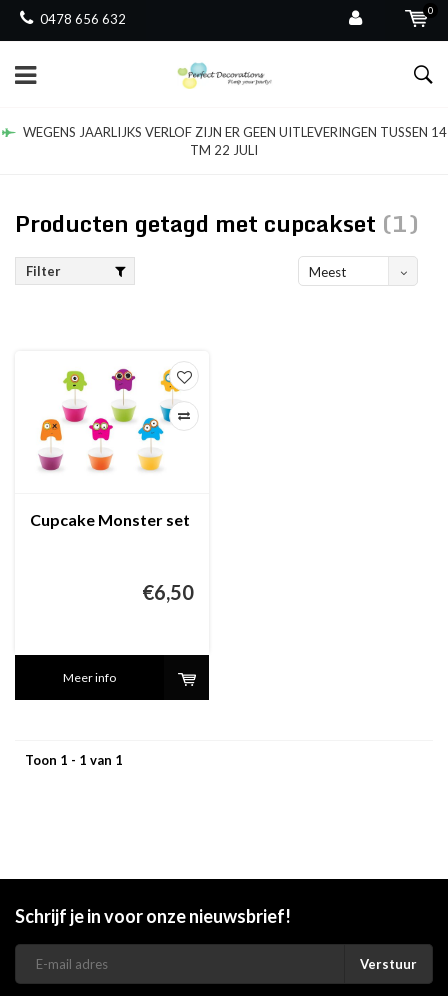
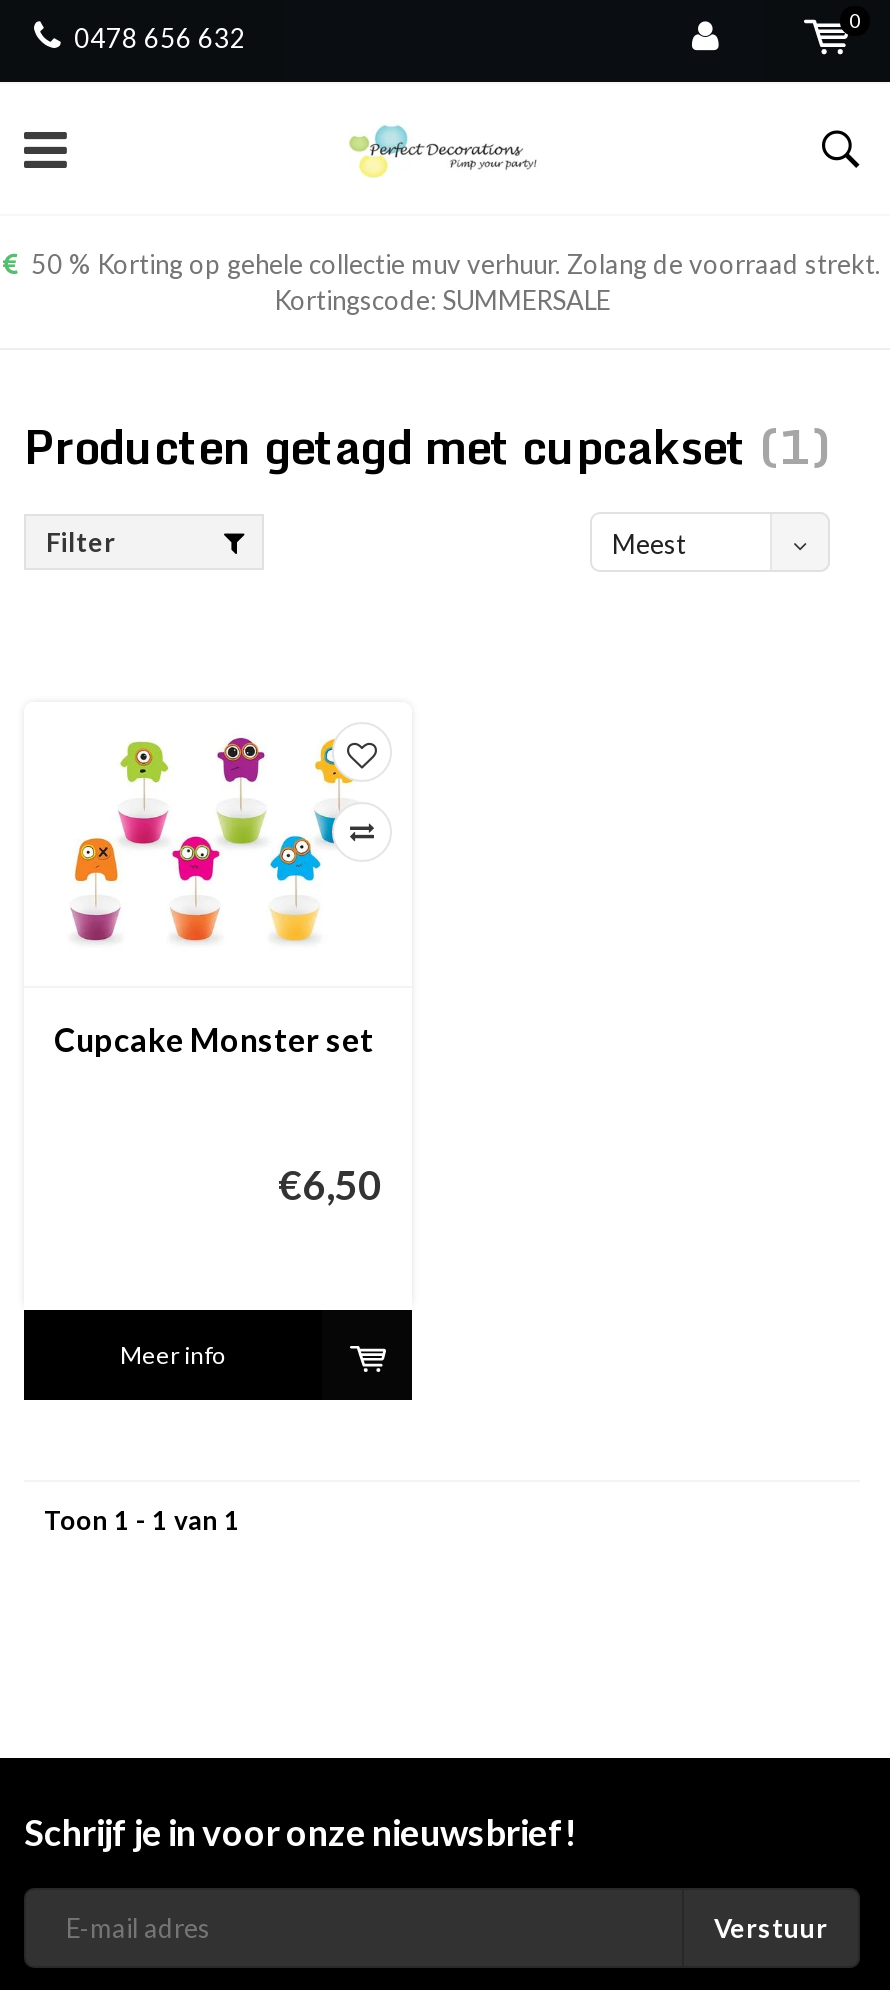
[22,124,446,158] WEGENS JAARLIJKS VERLOF ZIJN ER GEEN UITLEVERINGEN TUSSEN 14 | TM 22 JULI -> [31,248,881,316] 50 % Korting op gehele collectie muv verhuur. Zolang de voorraad strekt. | Kortingscode: SUMMERSALE

